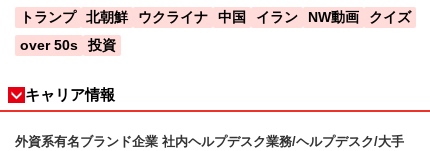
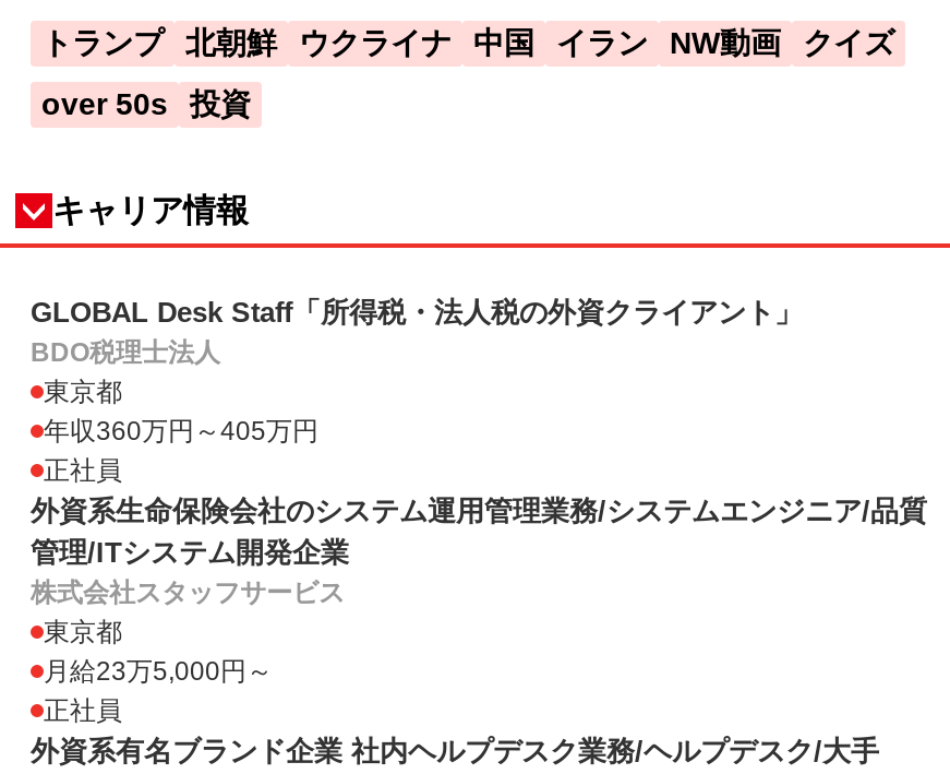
none -> [31,297,927,727] GLOBAL Desk Staff「所得税・法人税の外資クライアント」 | BDO税理士法人 | 東京都 | 年収360万円～405万円 | 正社員 | 外資系生命保険会社のシステム運用管理業務/システムエンジニア/品質 | 管理/ITシステム開発企業 | 株式会社スタッフサービス | 東京都 | 月給23万5,000円～ | 正社員

